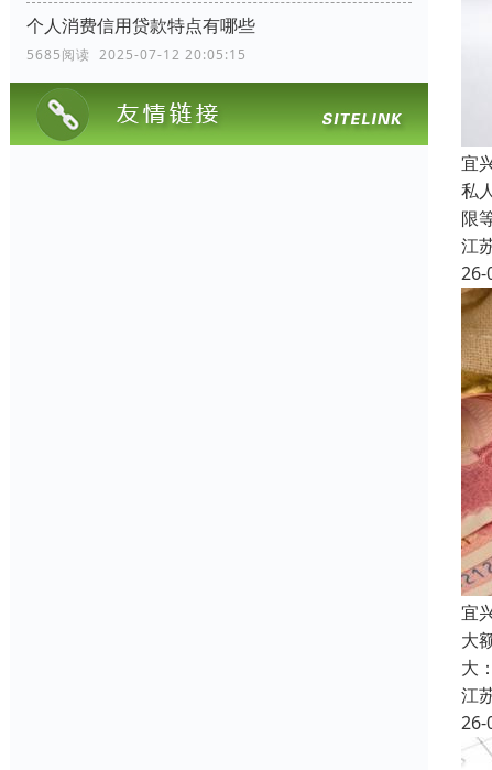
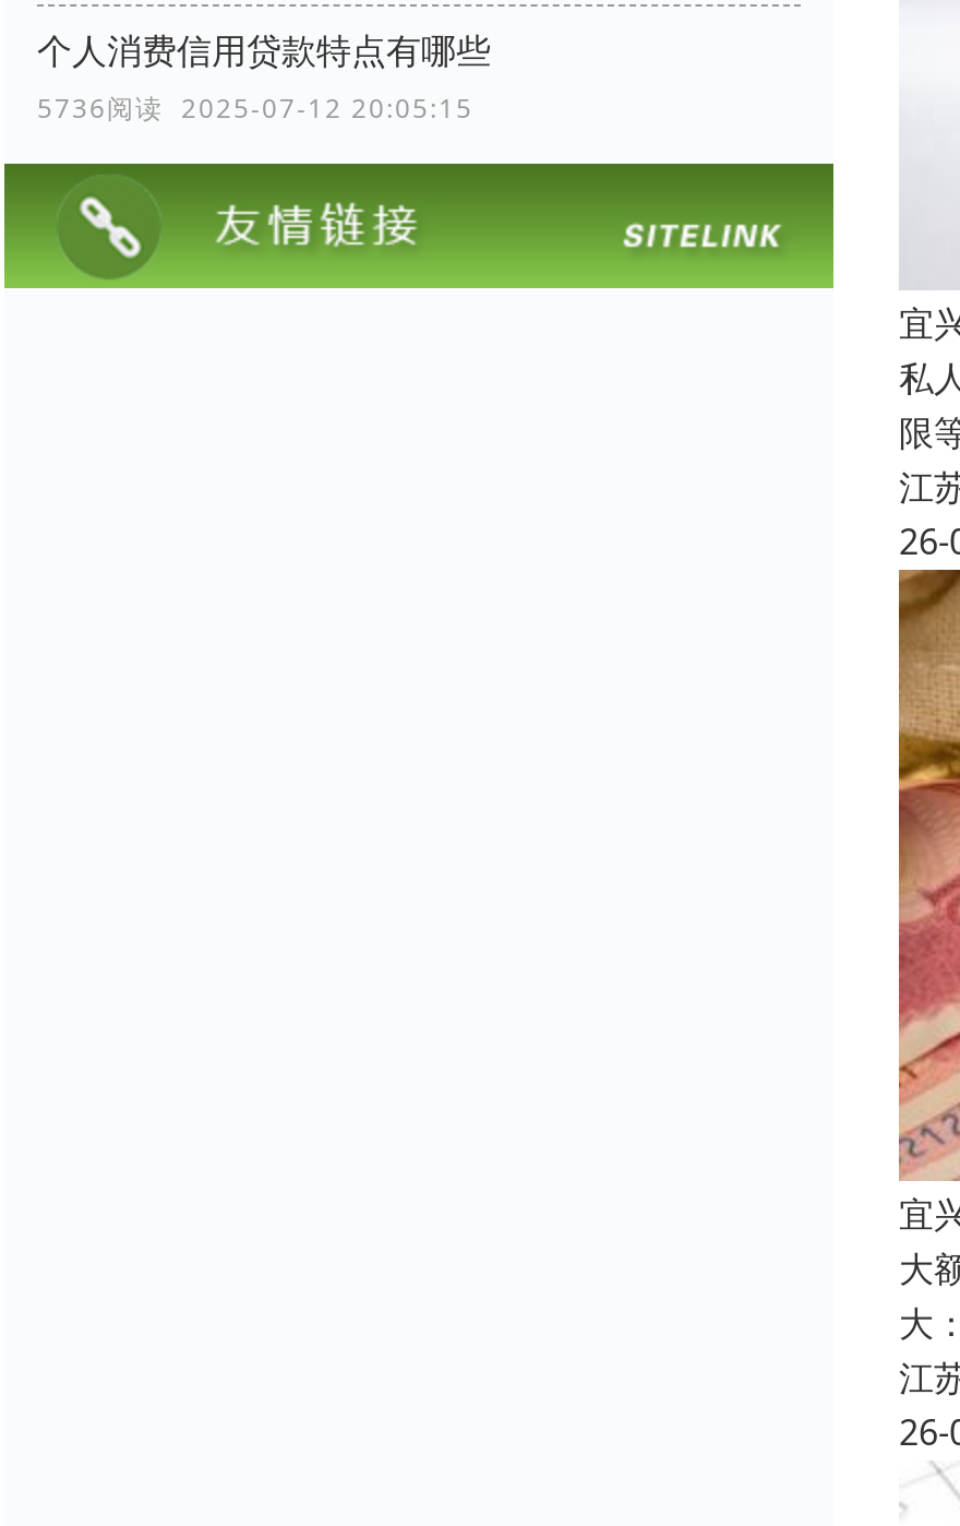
[26,45,247,64] 5685阅读 2025-07-12 20:05:15 -> [37,90,473,127] 5736阅读 2025-07-12 20:05:15

